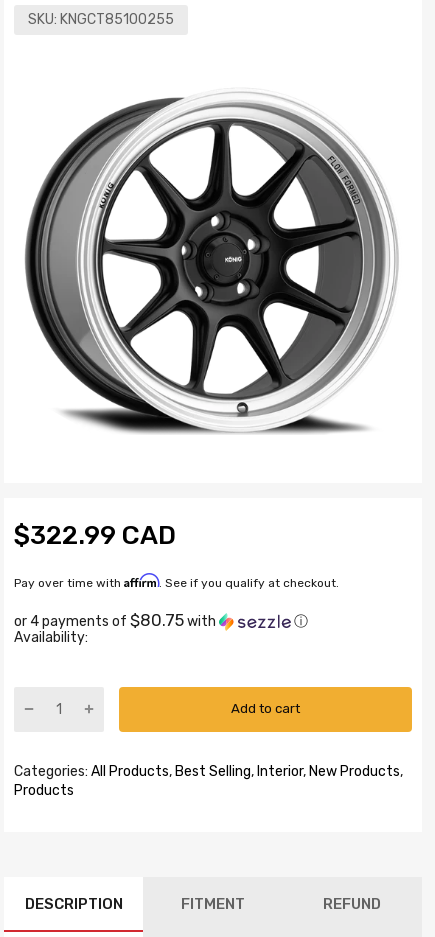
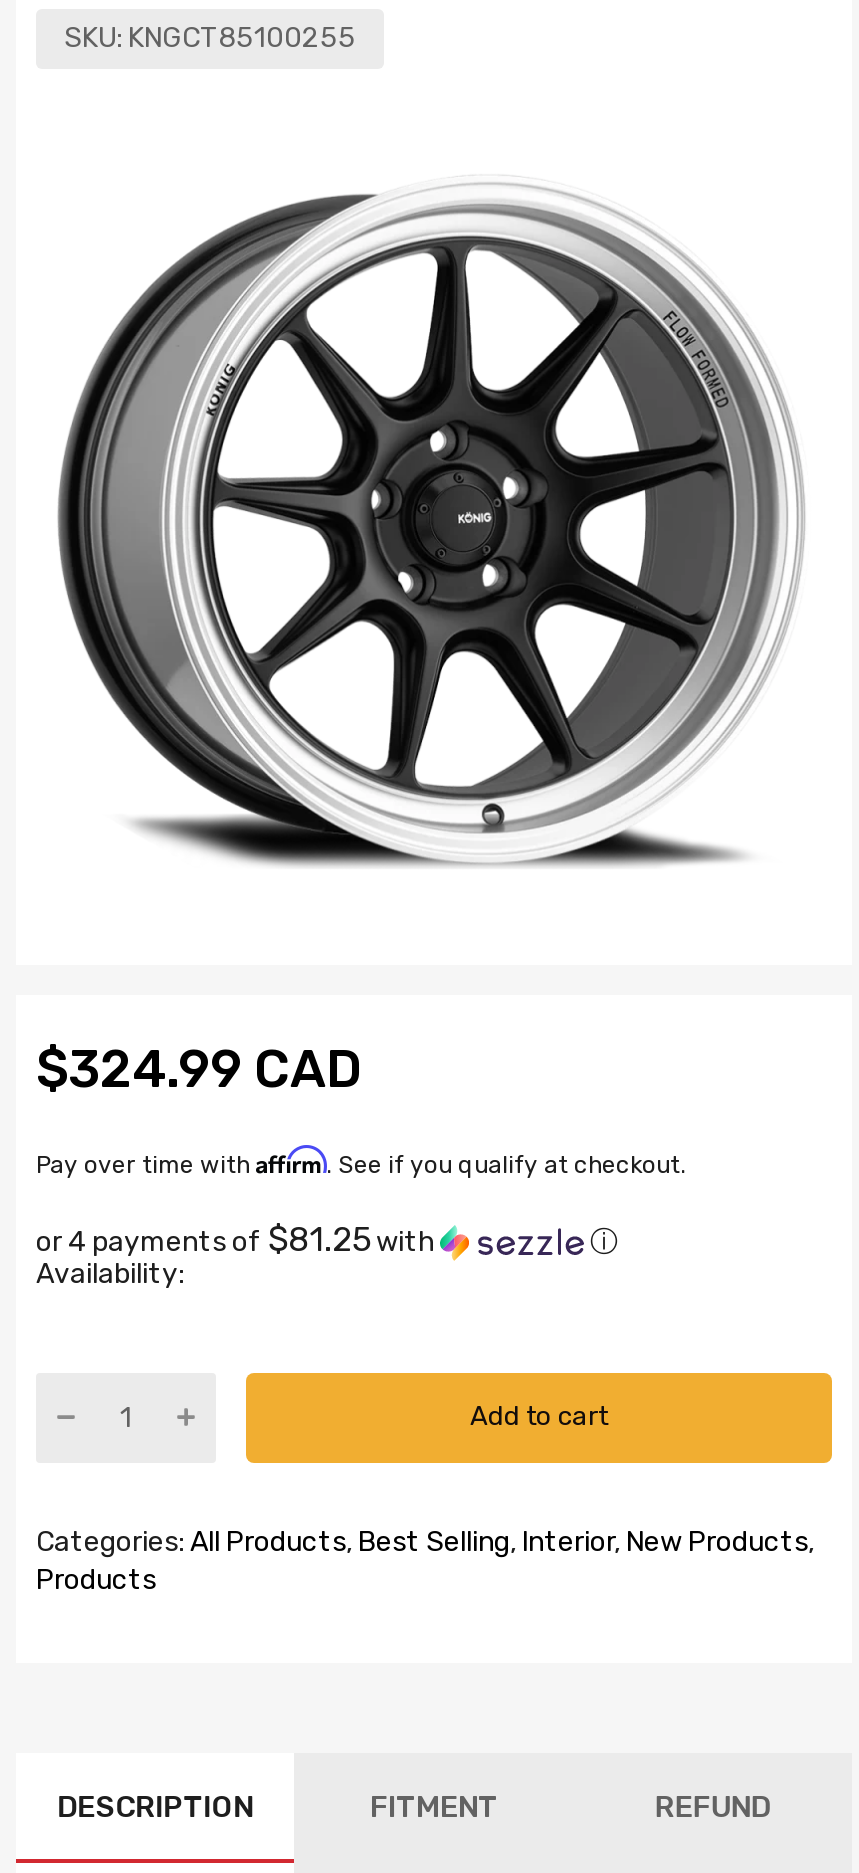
[14,520,176,551] $322.99 CAD -> [36,1038,362,1100] $324.99 CAD
[14,610,219,630] or 4 payments of $80.75 with -> [36,1218,440,1258] or 4 payments of $81.25 with

